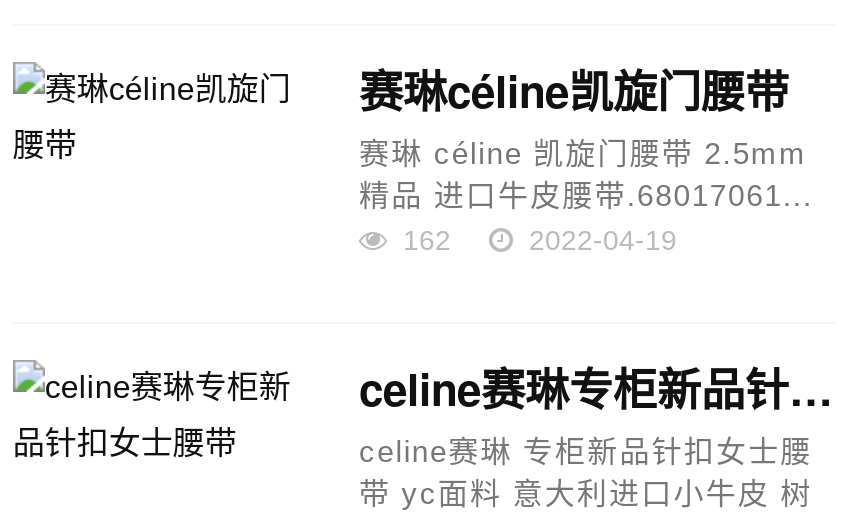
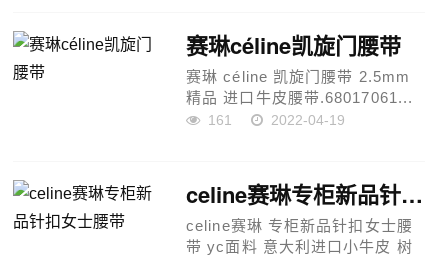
[403,224,451,256] 162 -> [208,112,232,128] 161

